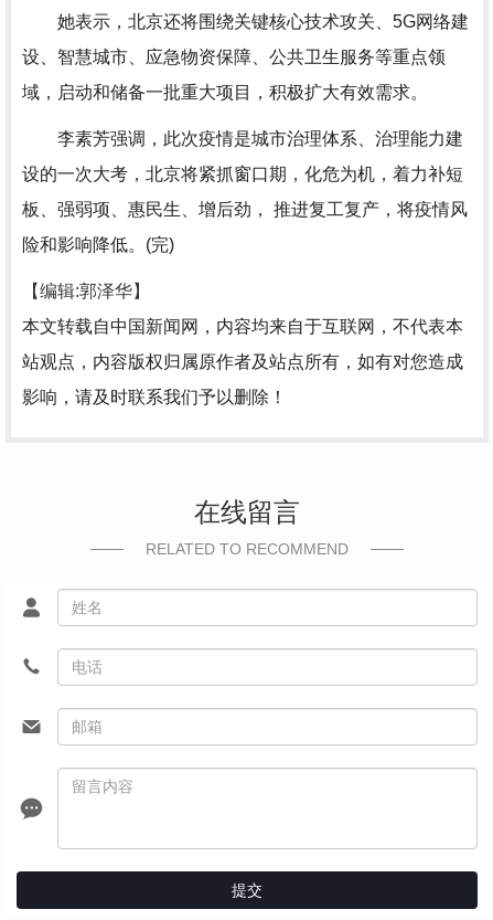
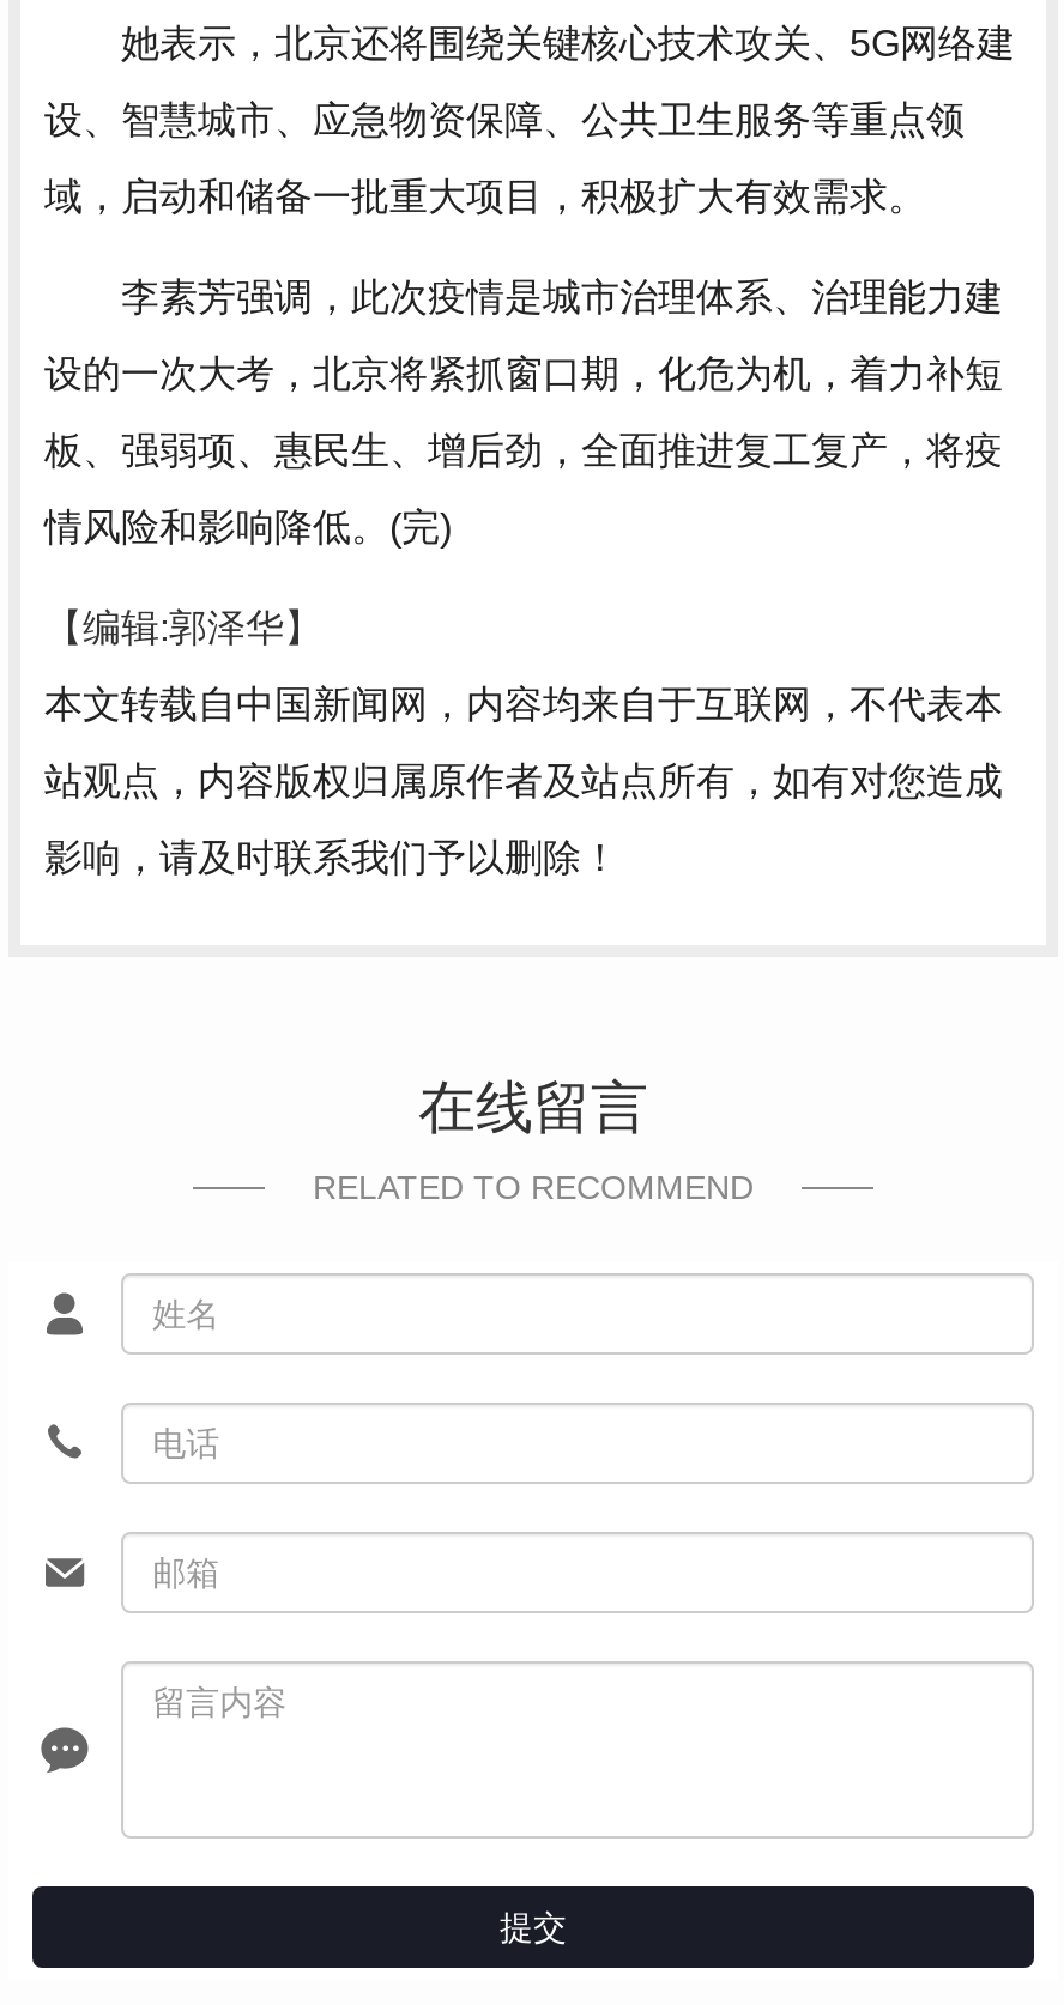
[22,200,468,219] 板、强弱项、惠民生、增后劲， 推进复工复产，将疫情风 -> [44,430,1003,471] 板、强弱项、惠民生、增后劲，全面推进复工复产，将疫
[22,235,174,254] 险和影响降低。(完) -> [44,507,452,547] 情风险和影响降低。(完)

